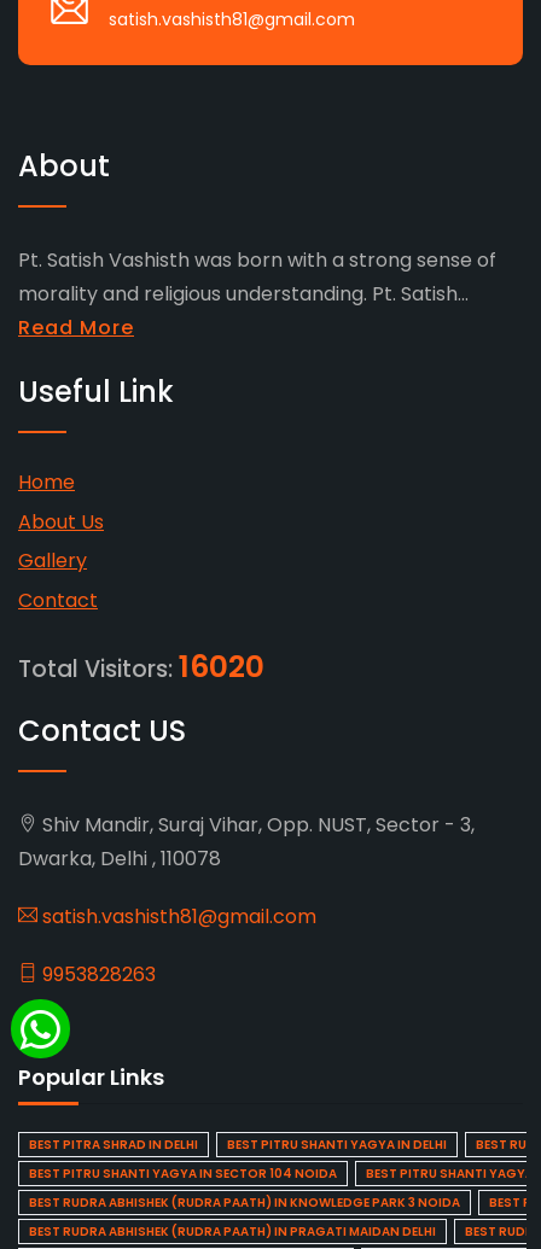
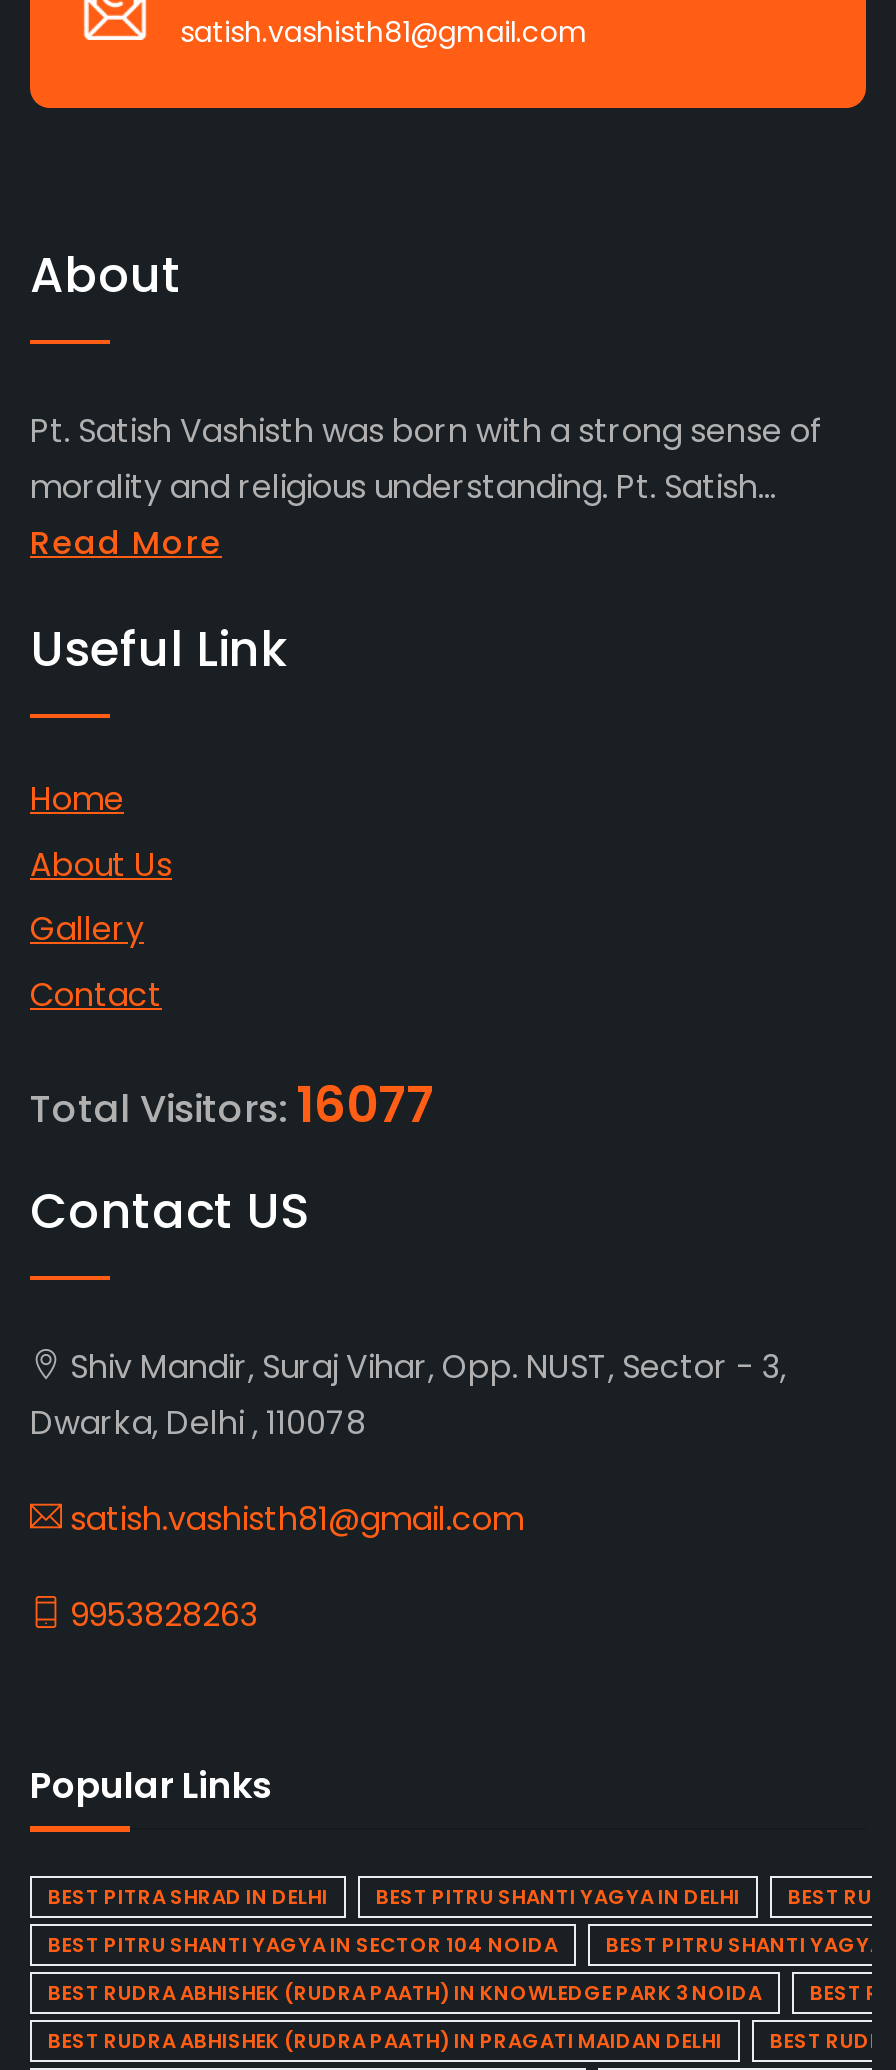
[18,645,264,688] Total Visitors: 16020 -> [30,1070,434,1140] Total Visitors: 16077
[10,998,71,1058] [image] -> none

